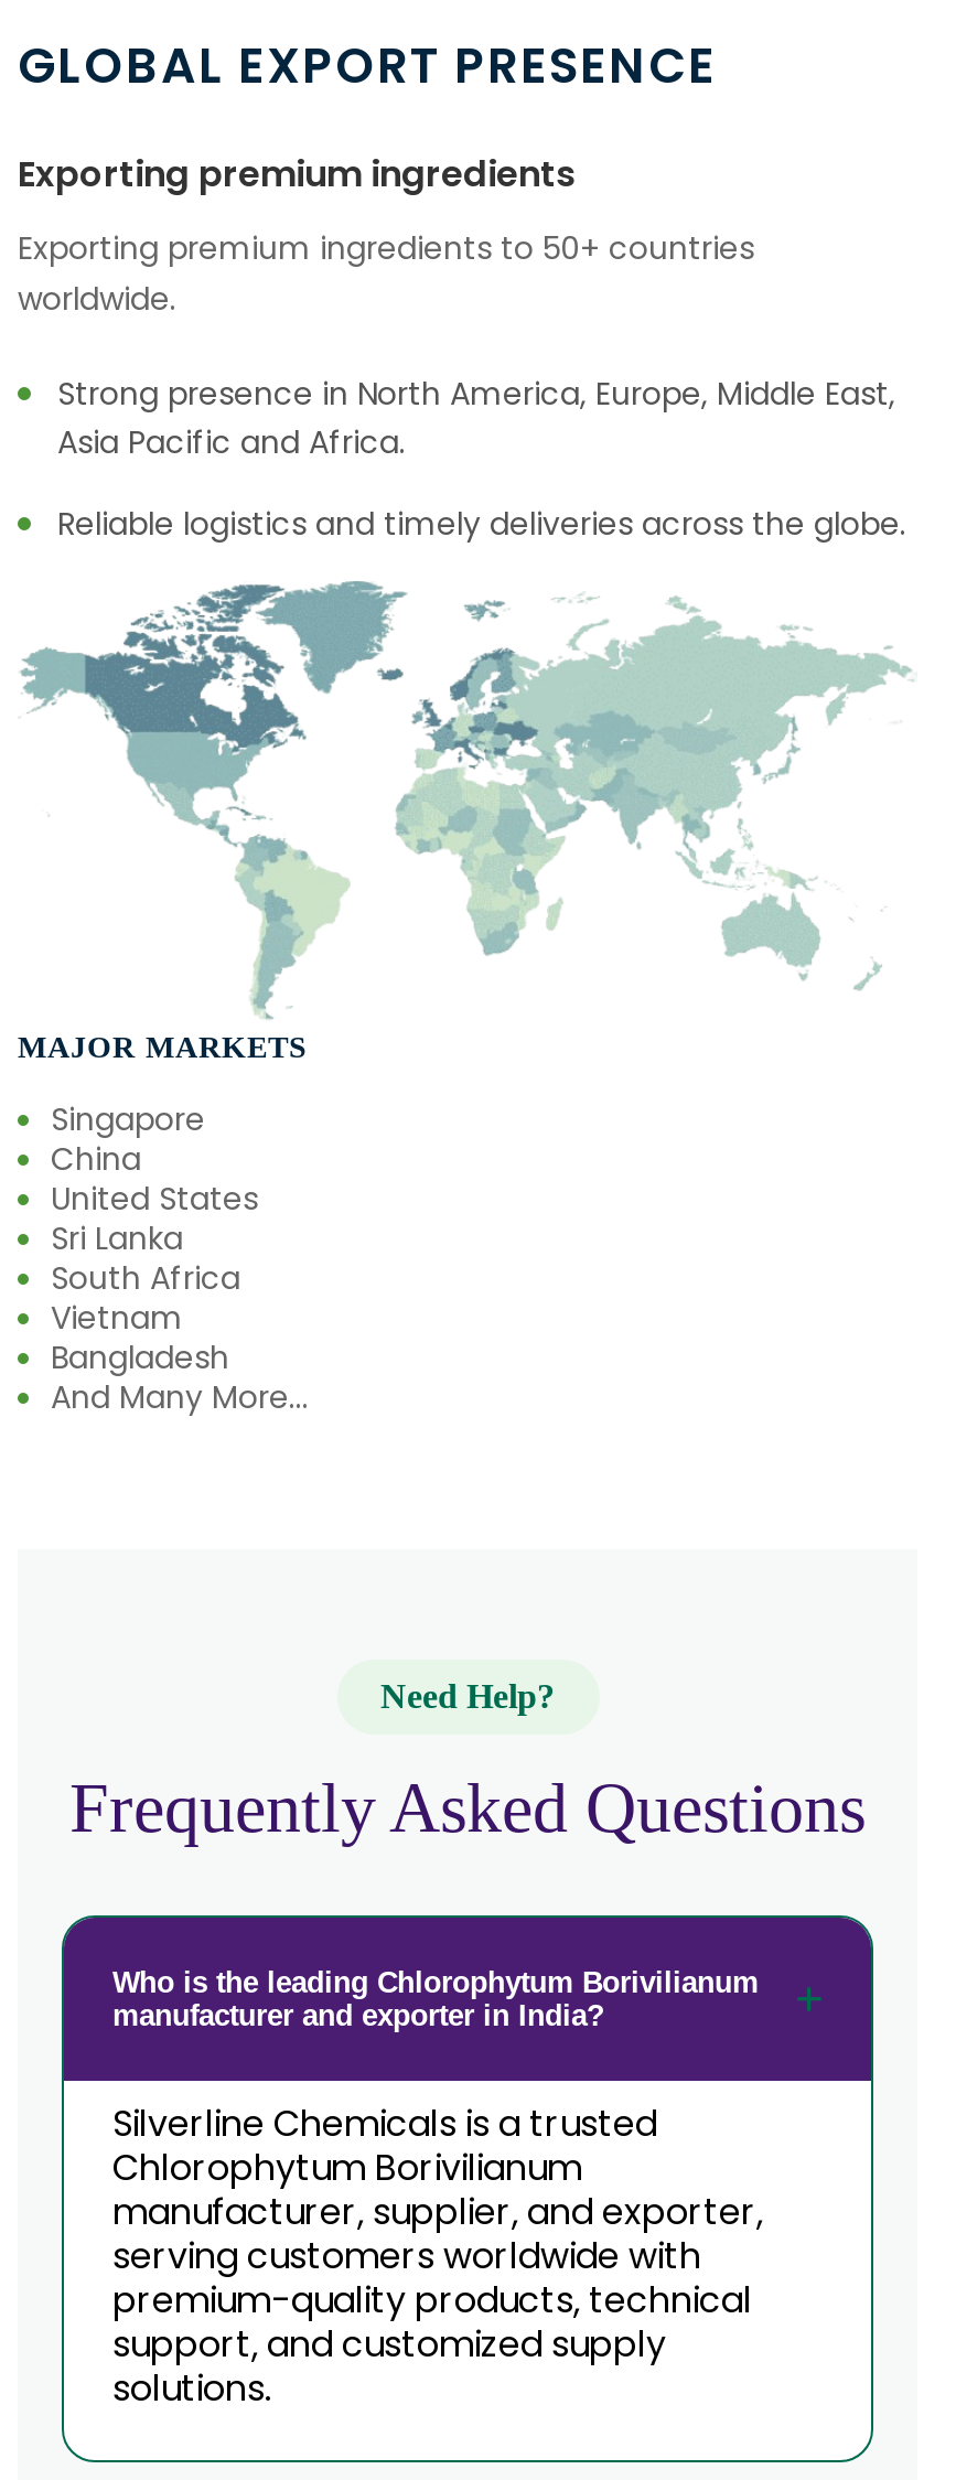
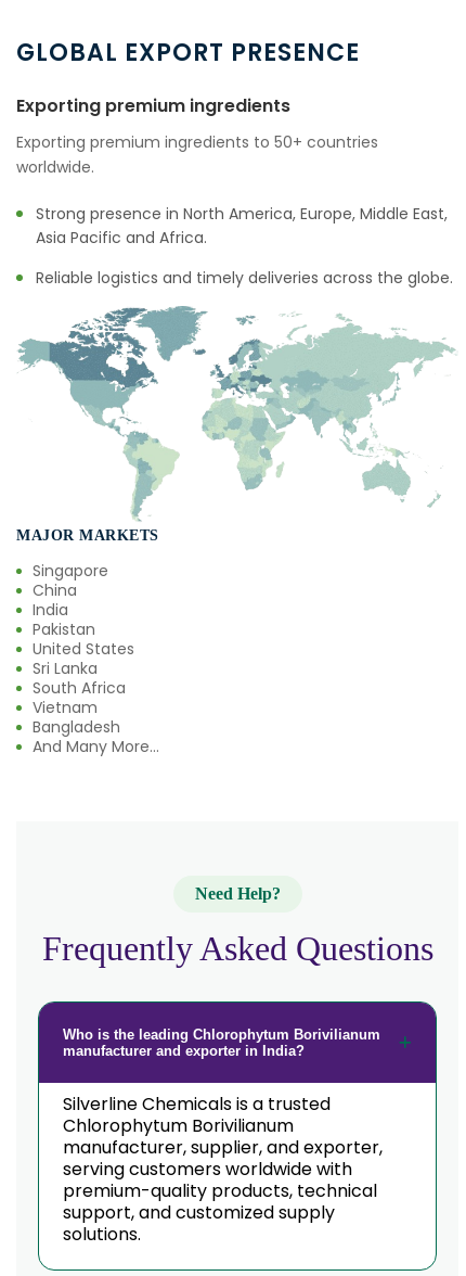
none -> [33,599,95,640] India | Pakistan

